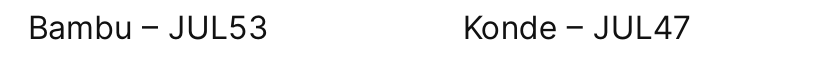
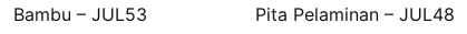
[463,7,691,47] Konde – JUL47 -> [256,4,455,26] Pita Pelaminan – JUL48

